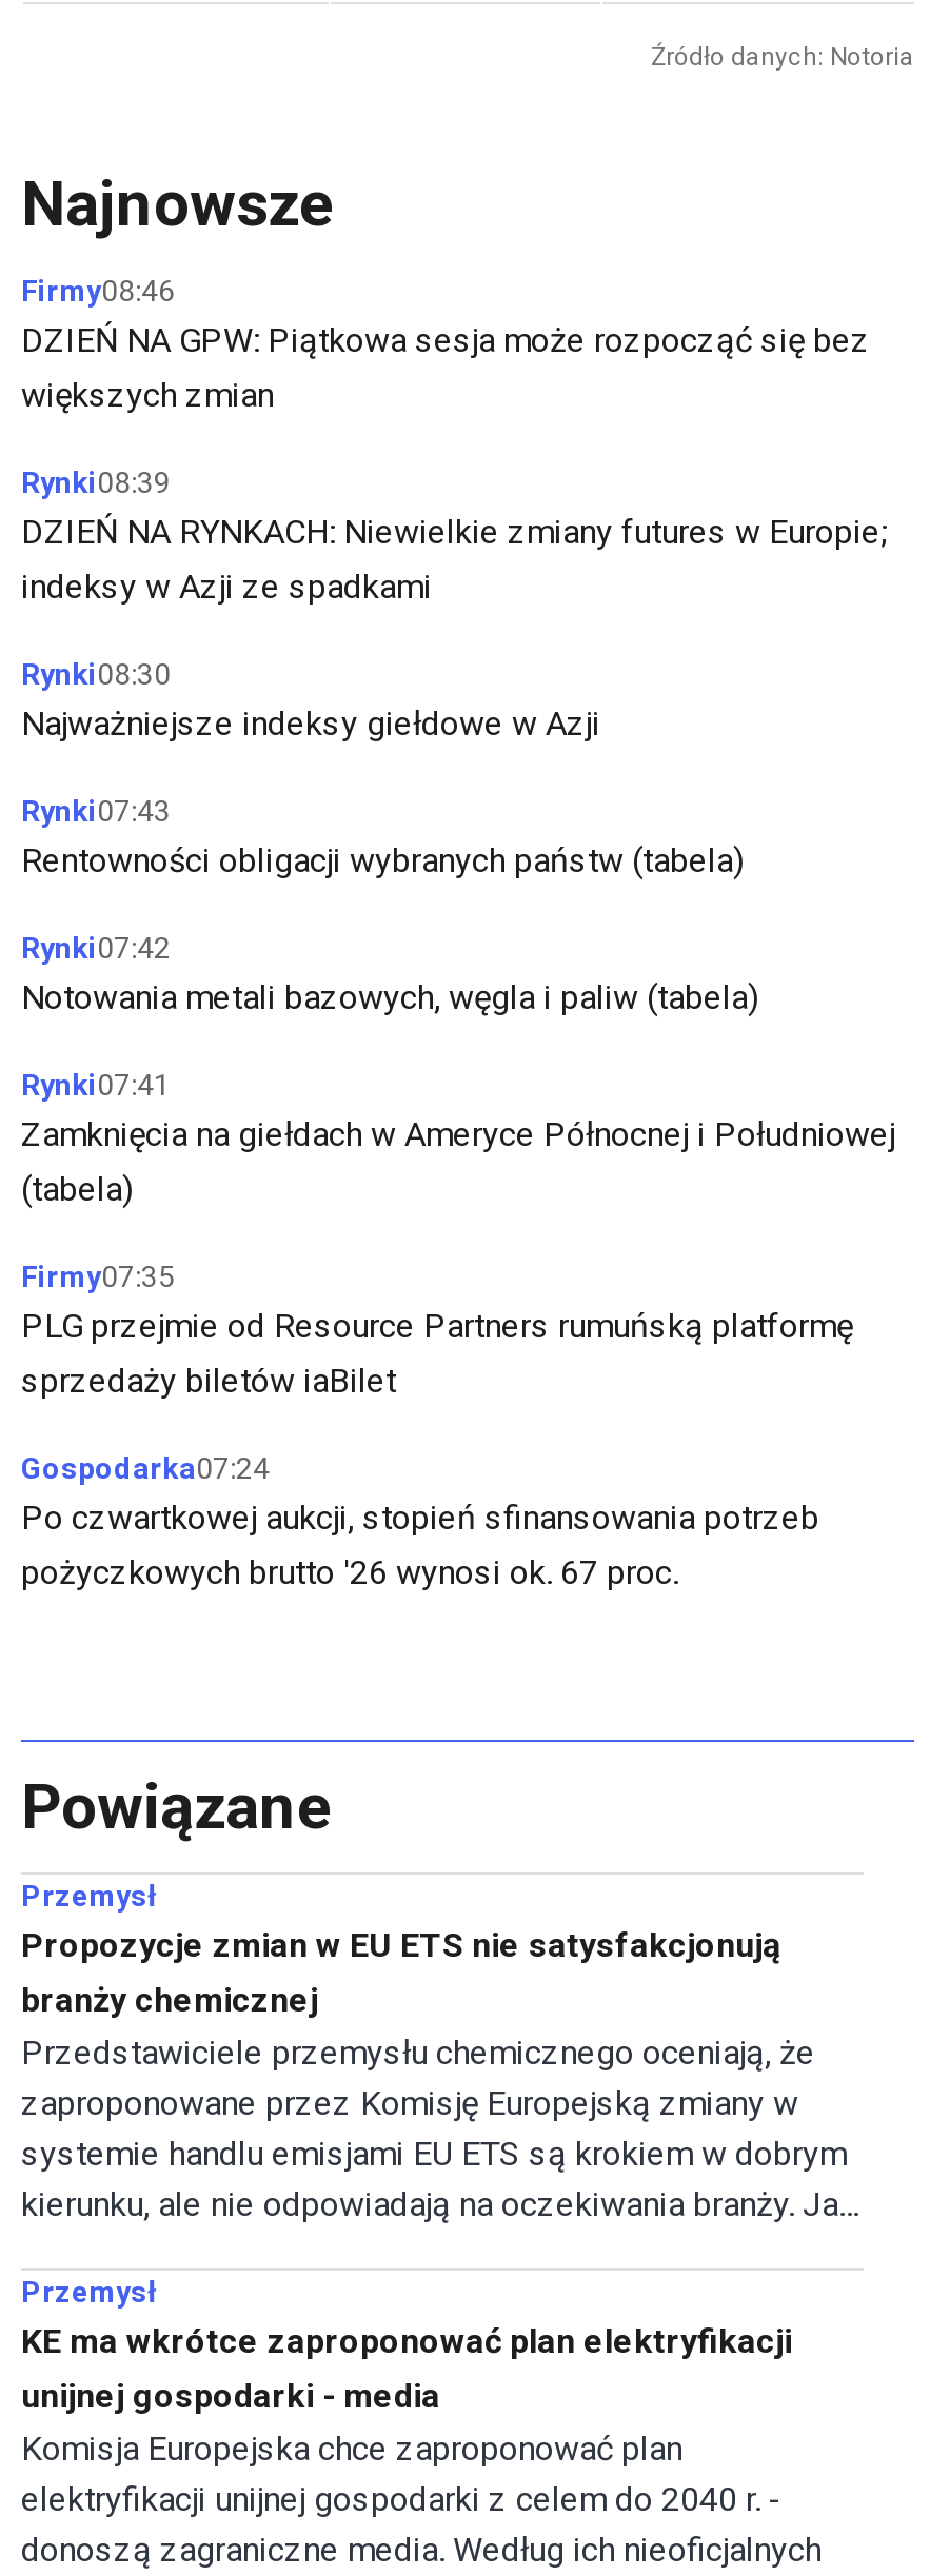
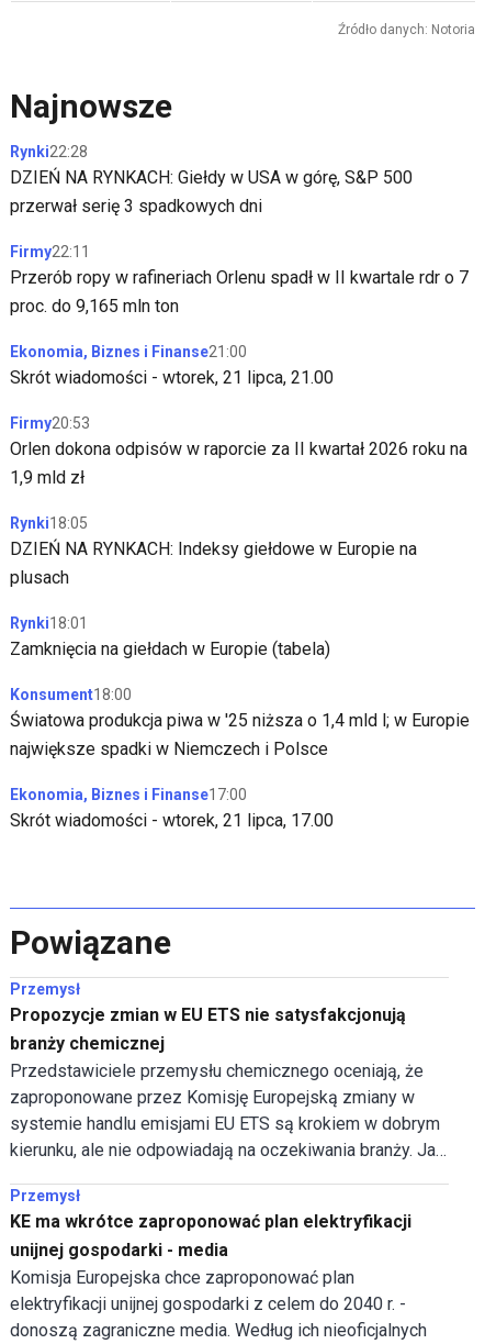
[21,274,870,415] Firmy08:46 | DZIEŃ NA GPW: Piątkowa sesja może rozpocząć się bez | większych zmian -> [10,143,413,216] Rynki22:28 | DZIEŃ NA RYNKACH: Giełdy w USA w górę, S&P 500 | przerwał serię 3 spadkowych dni
[21,465,887,607] Rynki08:39 | DZIEŃ NA RYNKACH: Niewielkie zmiany futures w Europie; | indeksy w Azji ze spadkami -> [10,243,469,316] Firmy22:11 | Przerób ropy w rafineriach Orlenu spadł w II kwartale rdr o 7 | proc. do 9,165 mln ton
[21,657,600,744] Rynki08:30 | Najważniejsze indeksy giełdowe w Azji -> [10,343,334,388] Ekonomia, Biznes i Finanse21:00 | Skrót wiadomości - wtorek, 21 lipca, 21.00
[21,794,744,880] Rynki07:43 | Rentowności obligacji wybranych państw (tabela) -> [10,414,467,488] Firmy20:53 | Orlen dokona odpisów w raporcie za II kwartał 2026 roku na | 1,9 mld zł
[21,931,758,1017] Rynki07:42 | Notowania metali bazowych, węgla i paliw (tabela) -> [10,514,417,588] Rynki18:05 | DZIEŃ NA RYNKACH: Indeksy giełdowe w Europie na | plusach
[21,1068,895,1209] Rynki07:41 | Zamknięcia na giełdach w Ameryce Północnej i Południowej | (tabela) -> [10,614,330,659] Rynki18:01 | Zamknięcia na giełdach w Europie (tabela)
[21,1260,853,1401] Firmy07:35 | PLG przejmie od Resource Partners rumuńską platformę | sprzedaży biletów iaBilet -> [10,686,470,759] Konsument18:00 | Światowa produkcja piwa w '25 niższa o 1,4 mld l; w Europie | największe spadki w Niemczech i Polsce
[21,1451,819,1592] Gospodarka07:24 | Po czwartkowej aukcji, stopień sfinansowania potrzeb | pożyczkowych brutto '26 wynosi ok. 67 proc. -> [10,786,334,831] Ekonomia, Biznes i Finanse17:00 | Skrót wiadomości - wtorek, 21 lipca, 17.00

